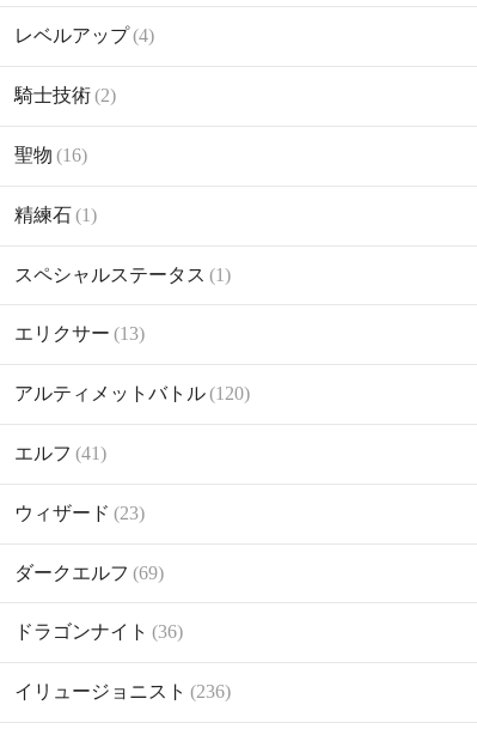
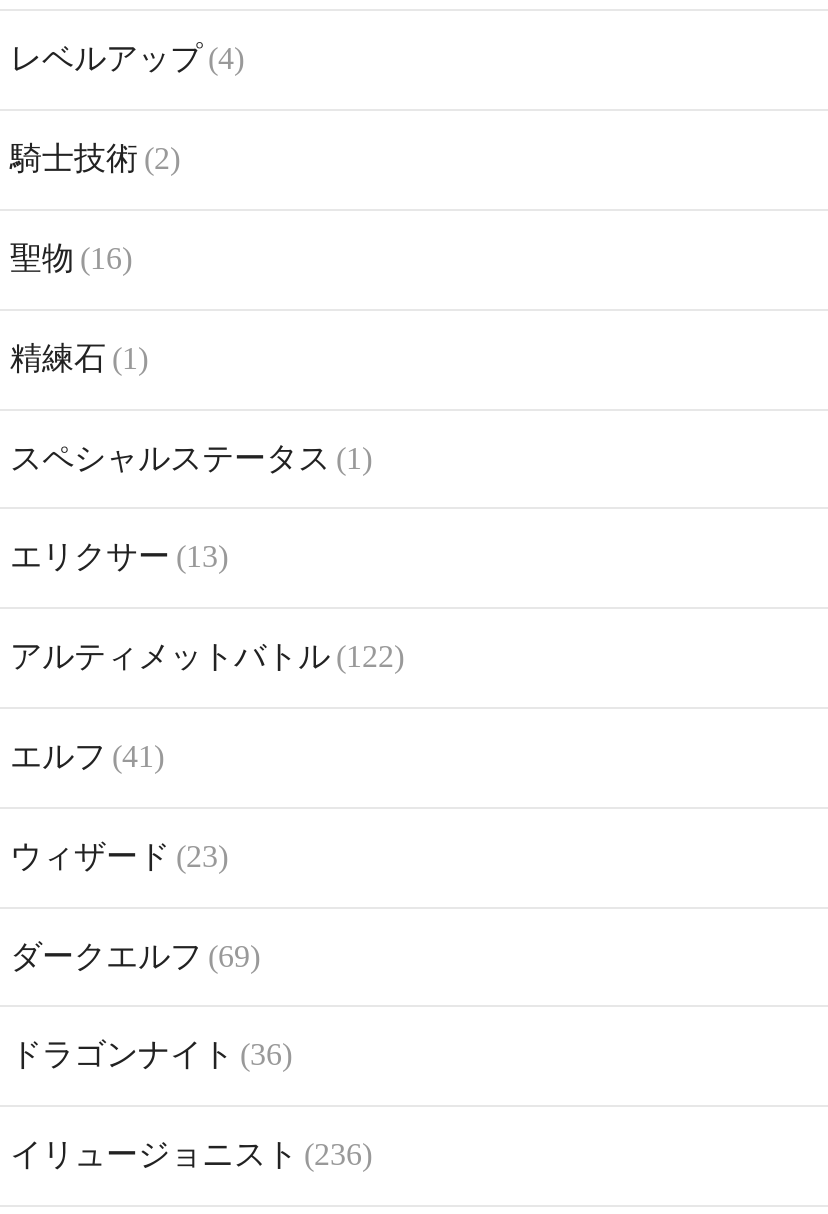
[14,383,250,404] アルティメットバトル (120) -> [10,639,404,673] アルティメットバトル (122)

